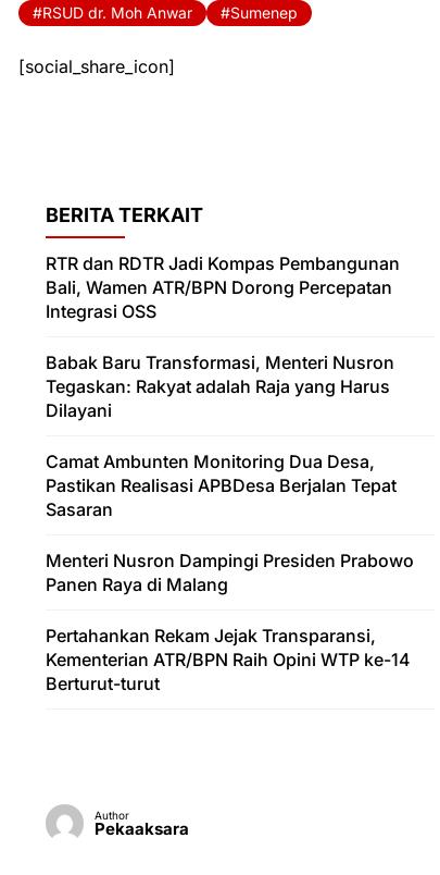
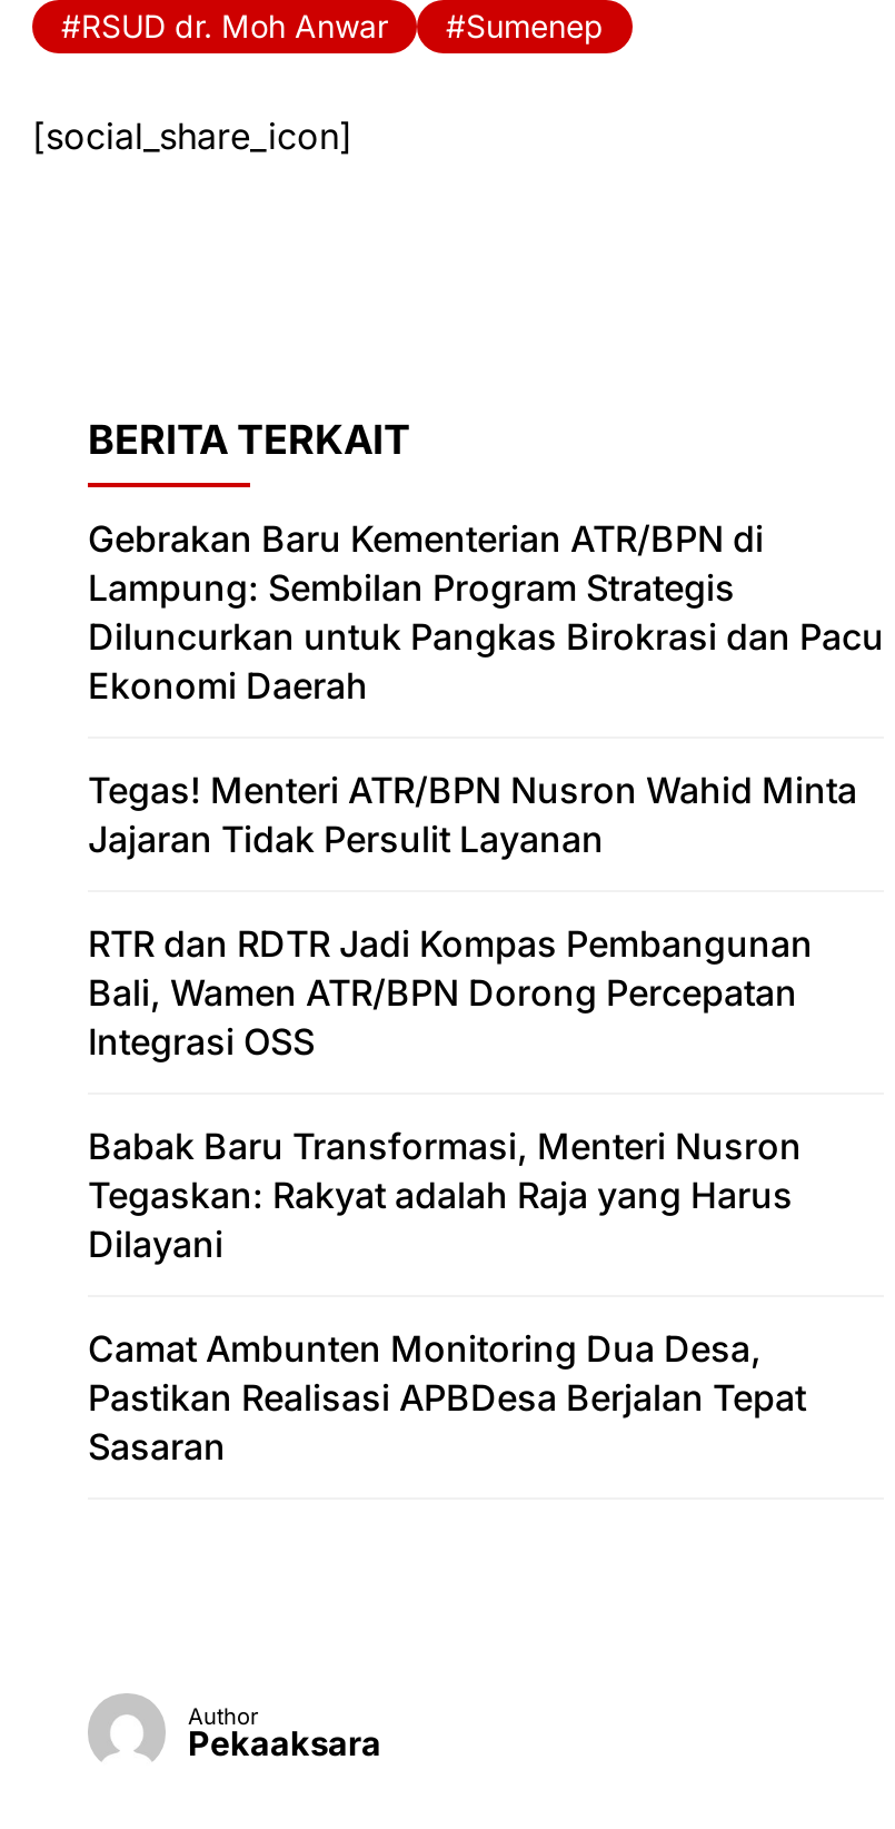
none -> [88,517,884,862] Gebrakan Baru Kementerian ATR/BPN di | Lampung: Sembilan Program Strategis | Diluncurkan untuk Pangkas Birokrasi dan Pacu | Ekonomi Daerah | Tegas! Menteri ATR/BPN Nusron Wahid Minta | Jajaran Tidak Persulit Layanan
moved [46,253,400,520] -> [88,922,813,1469]: RTR dan RDTR Jadi Kompas Pembangunan | Bali, Wamen ATR/BPN Dorong Percepatan | Integrasi OSS | ... | Pastikan Realisasi APBDesa Berjalan Tepat | Sasaran
[46,550,414,695] Menteri Nusron Dampingi Presiden Prabowo | Panen Raya di Malang | Pertahankan Rekam Jejak Transparansi, | Kementerian ATR/BPN Raih Opini WTP ke-14 | Berturut-turut -> none

